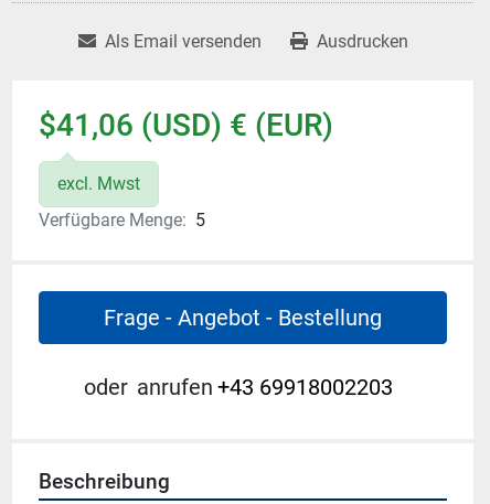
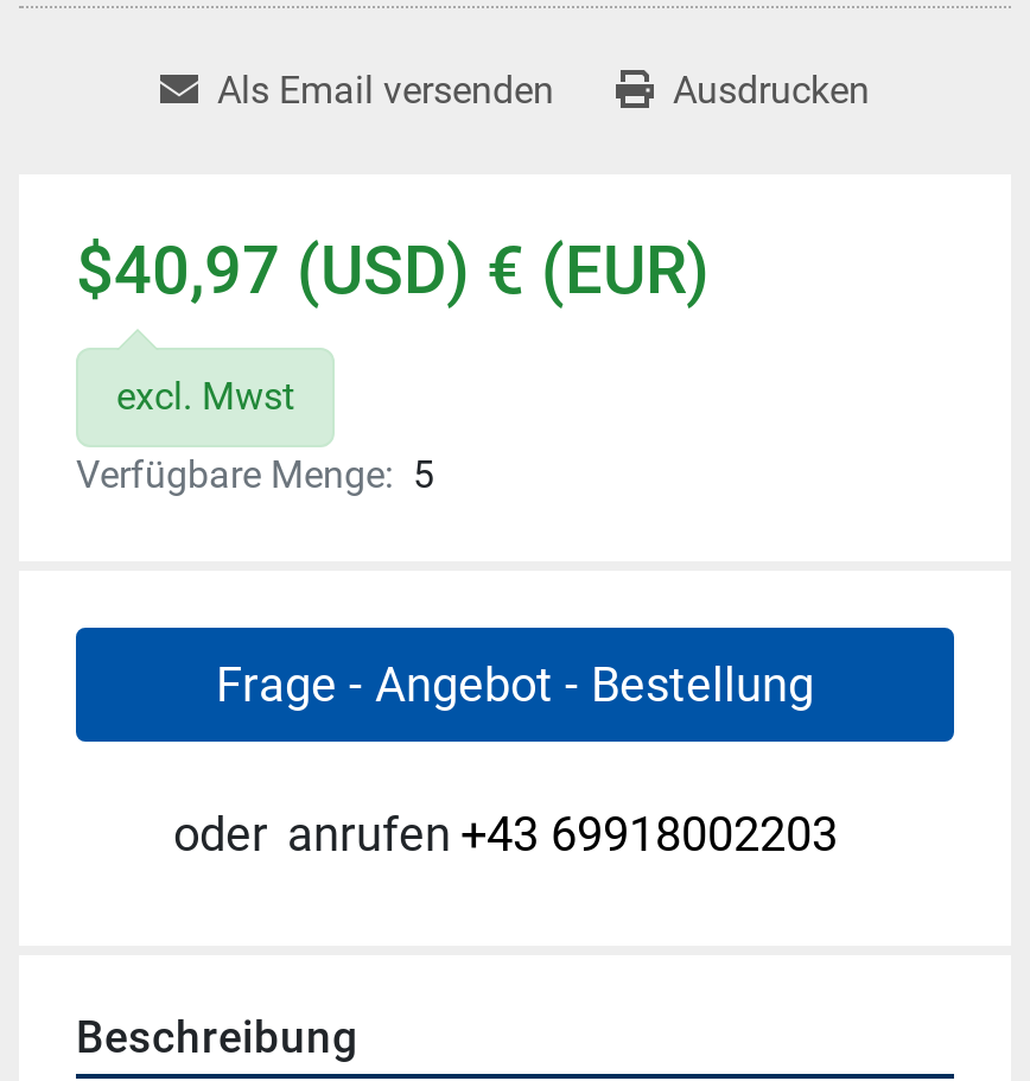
[39,107,333,143] $41,06 (USD) € (EUR) -> [76,232,710,310] $40,97 (USD) € (EUR)

